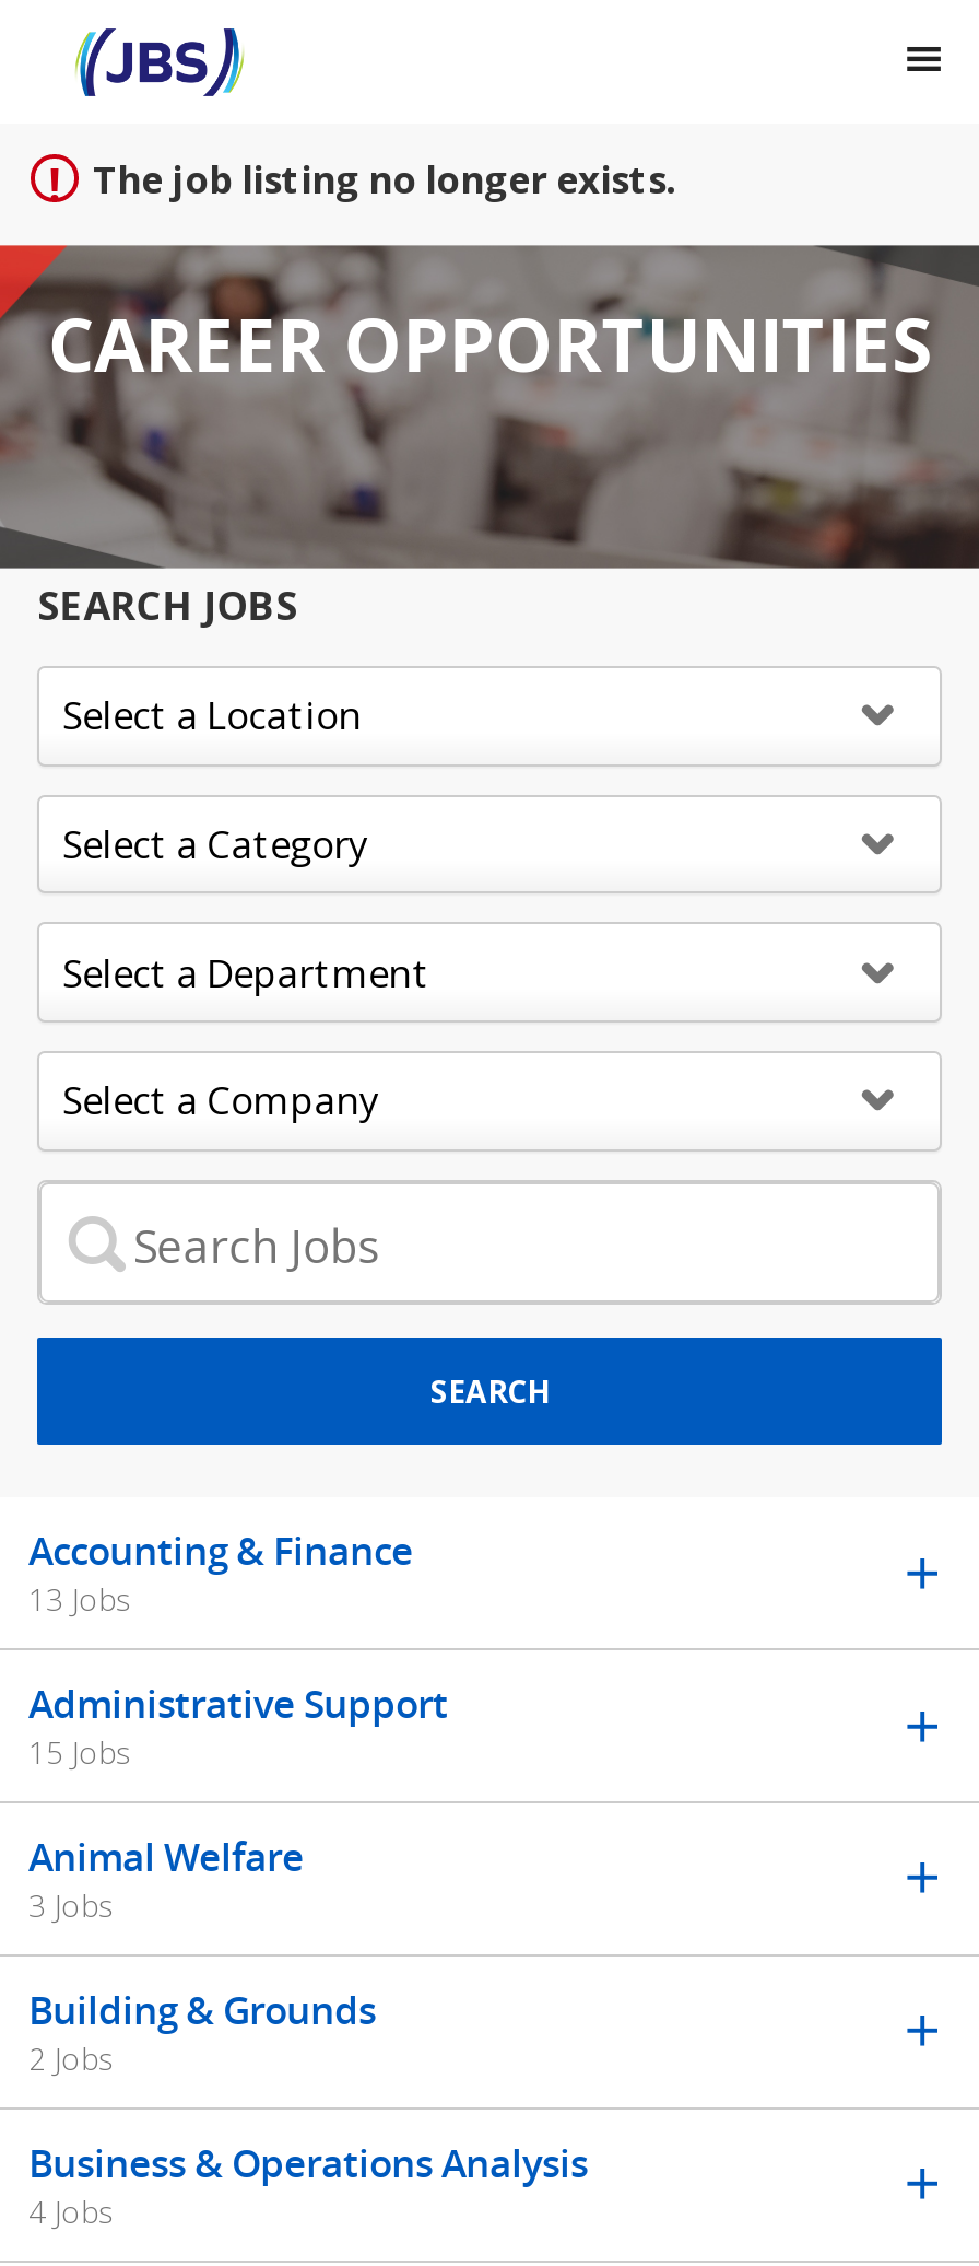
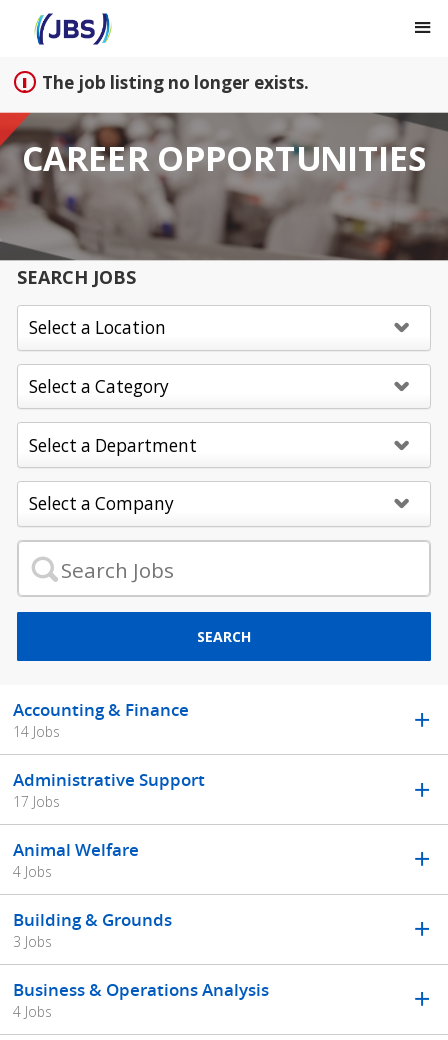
[28,1579,131,1621] 13 Jobs -> [13,722,60,741] 14 Jobs
[28,1732,131,1773] 15 Jobs -> [13,792,60,811] 17 Jobs
[28,1885,114,1926] 3 Jobs -> [13,862,52,881] 4 Jobs
[28,2038,114,2079] 2 Jobs -> [13,932,52,951] 3 Jobs

